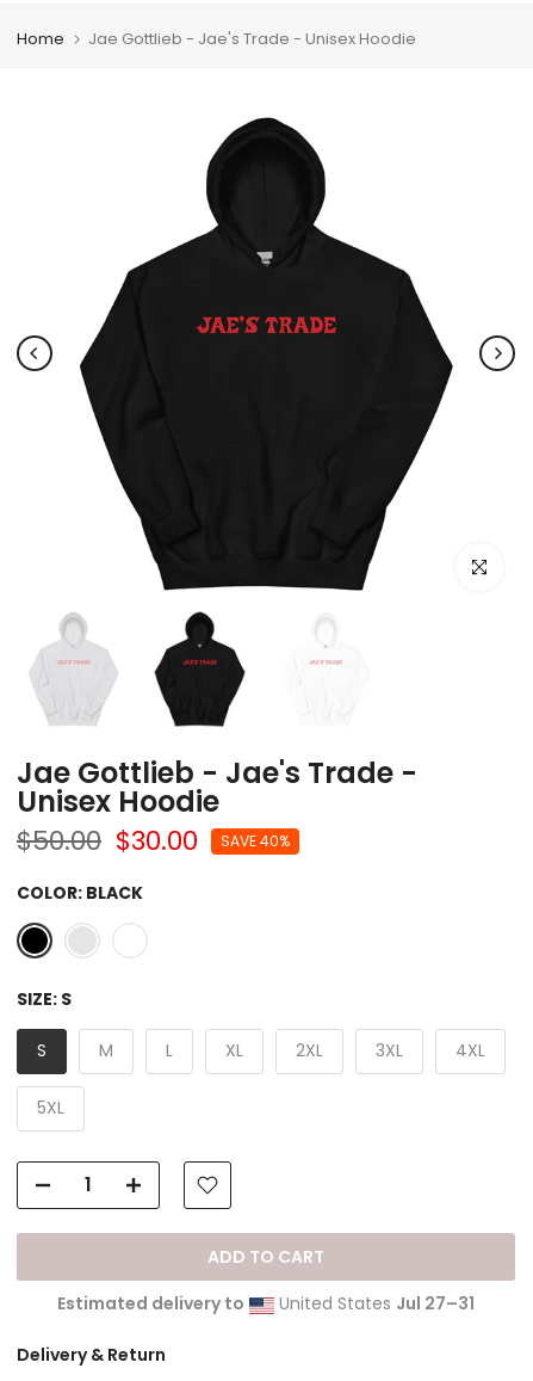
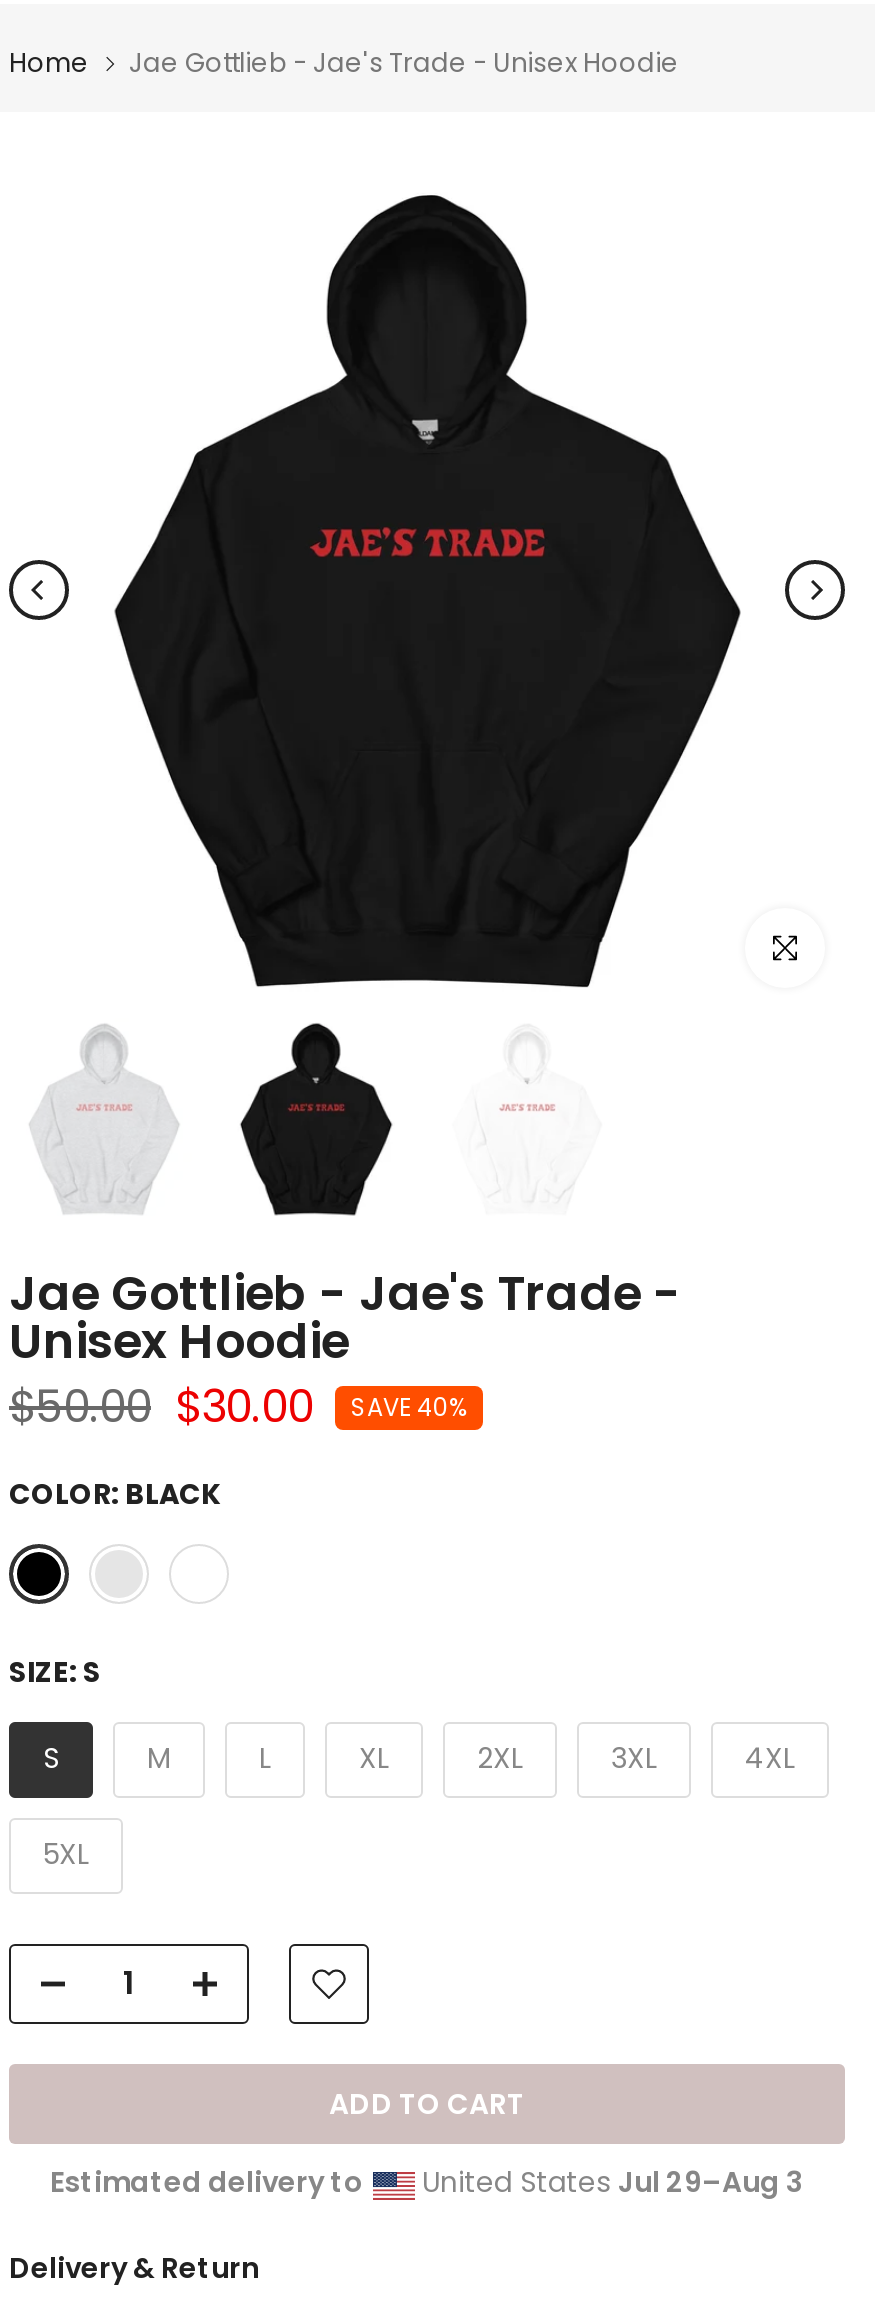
[274,1291,475,1315] United States Jul 27–31 -> [414,2162,804,2202] United States Jul 29–Aug 3

